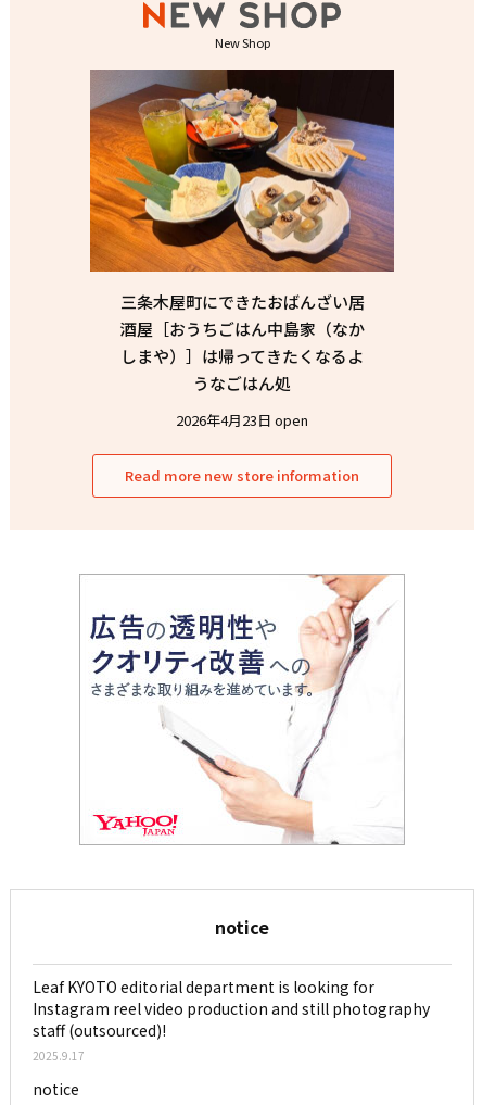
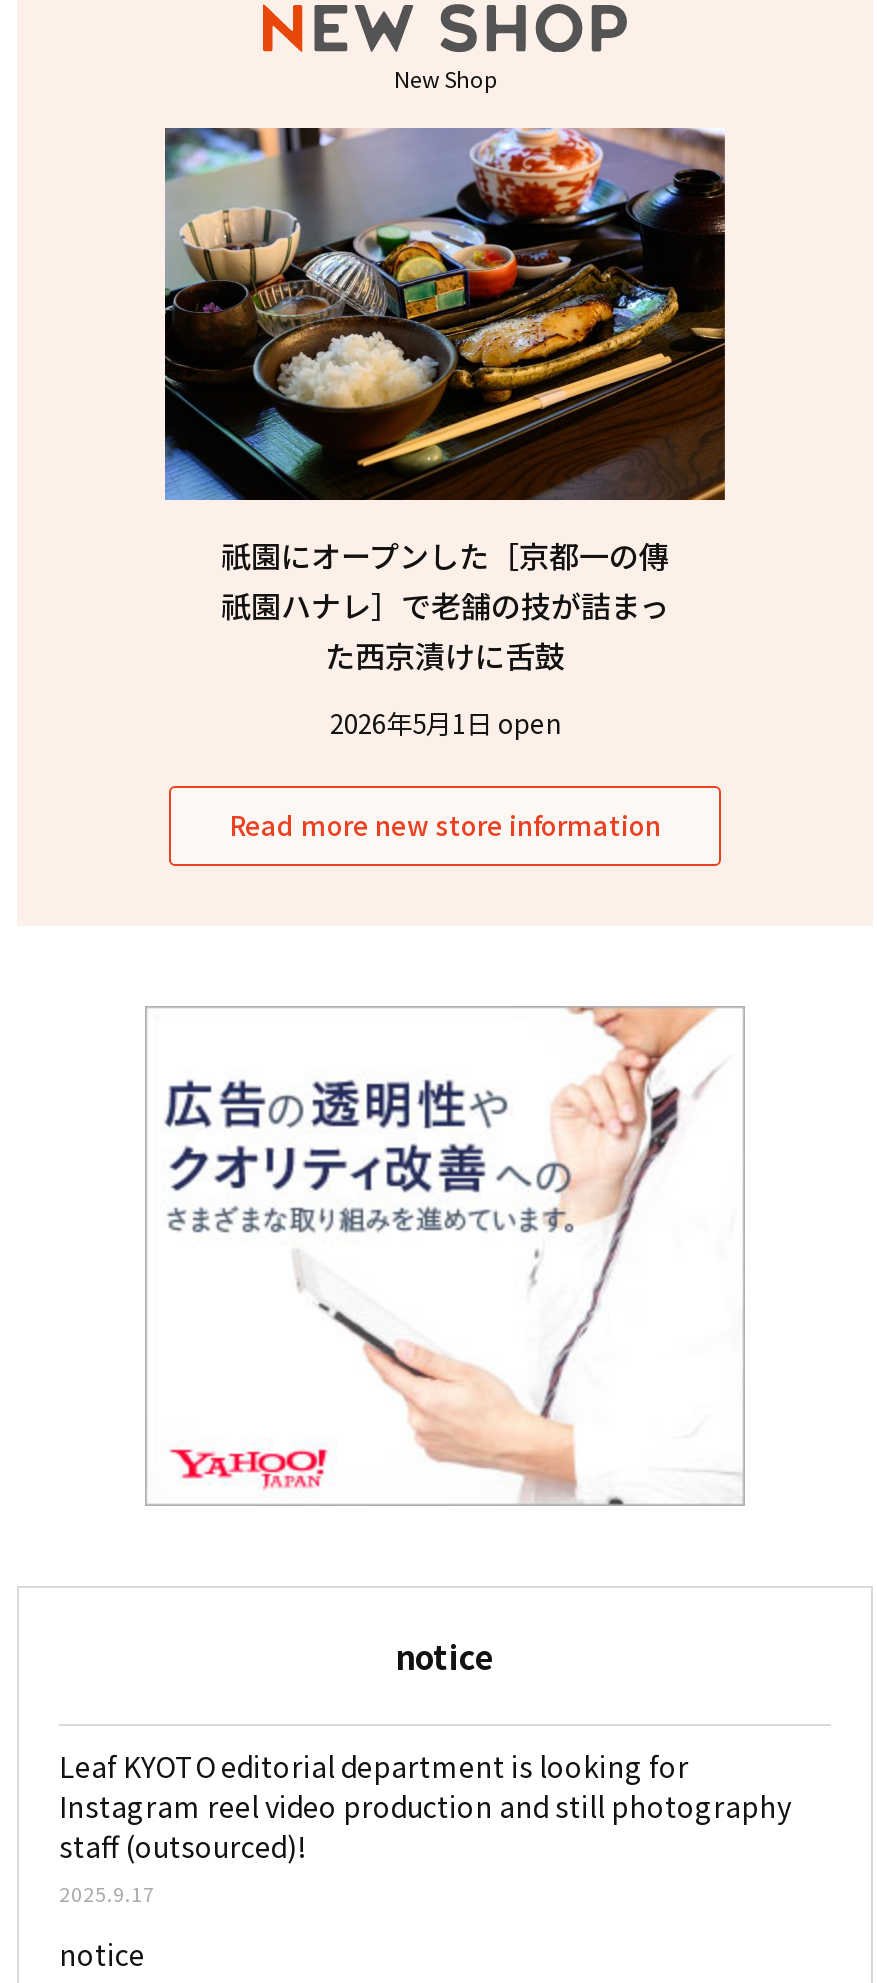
[89,68,395,394] [image] | 三条木屋町にできたおばんざい居 | 酒屋［おうちごはん中島家（なか | しまや）］は帰ってきたくなるよ | うなごはん処 -> [163,126,727,676] [image] | 祇園にオープンした［京都一の傳 | 祇園ハナレ］で老舗の技が詰まっ | た西京漬けに舌鼓
[176,410,308,430] 2026年4月23日 open -> [330,704,560,742] 2026年5月1日 open

